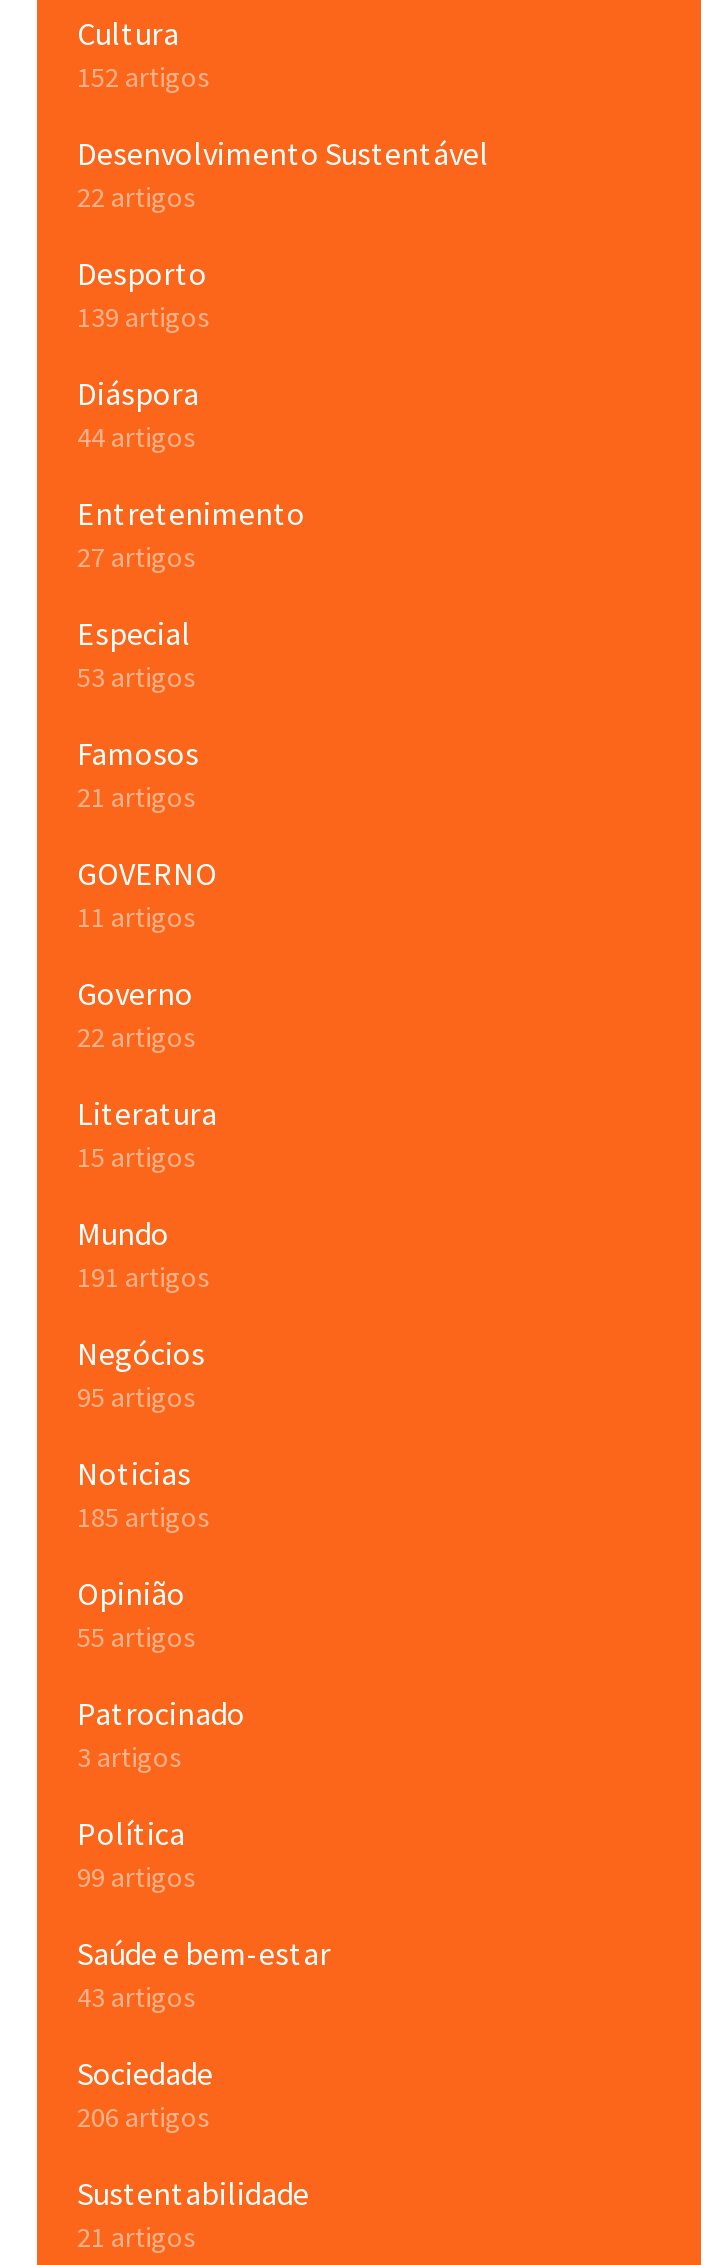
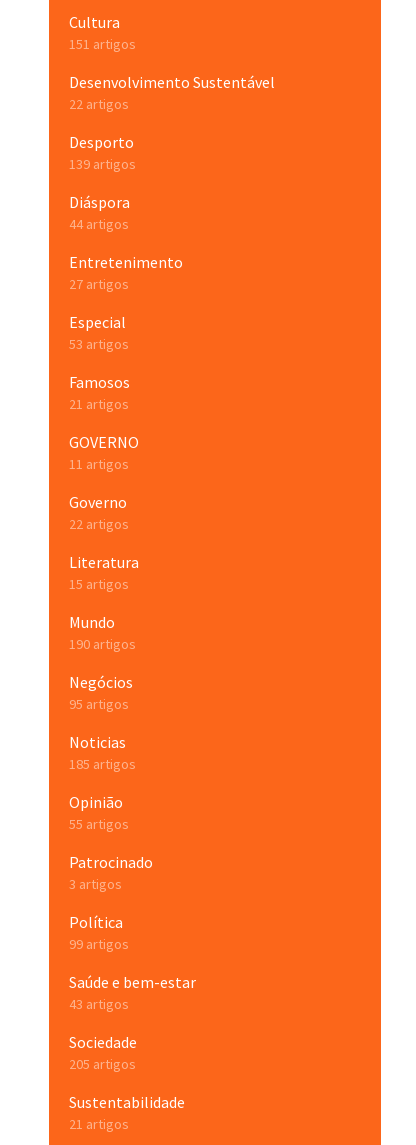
[77,59,211,95] 152 artigos -> [69,35,136,53] 151 artigos
[77,1259,211,1295] 191 artigos -> [69,635,136,653] 190 artigos
[77,2099,211,2135] 206 artigos -> [69,1055,136,1073] 205 artigos

